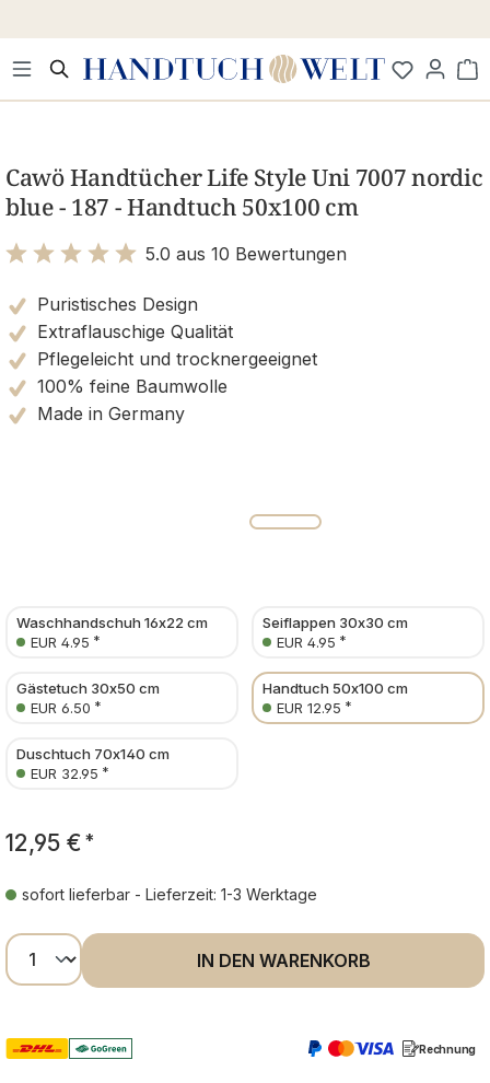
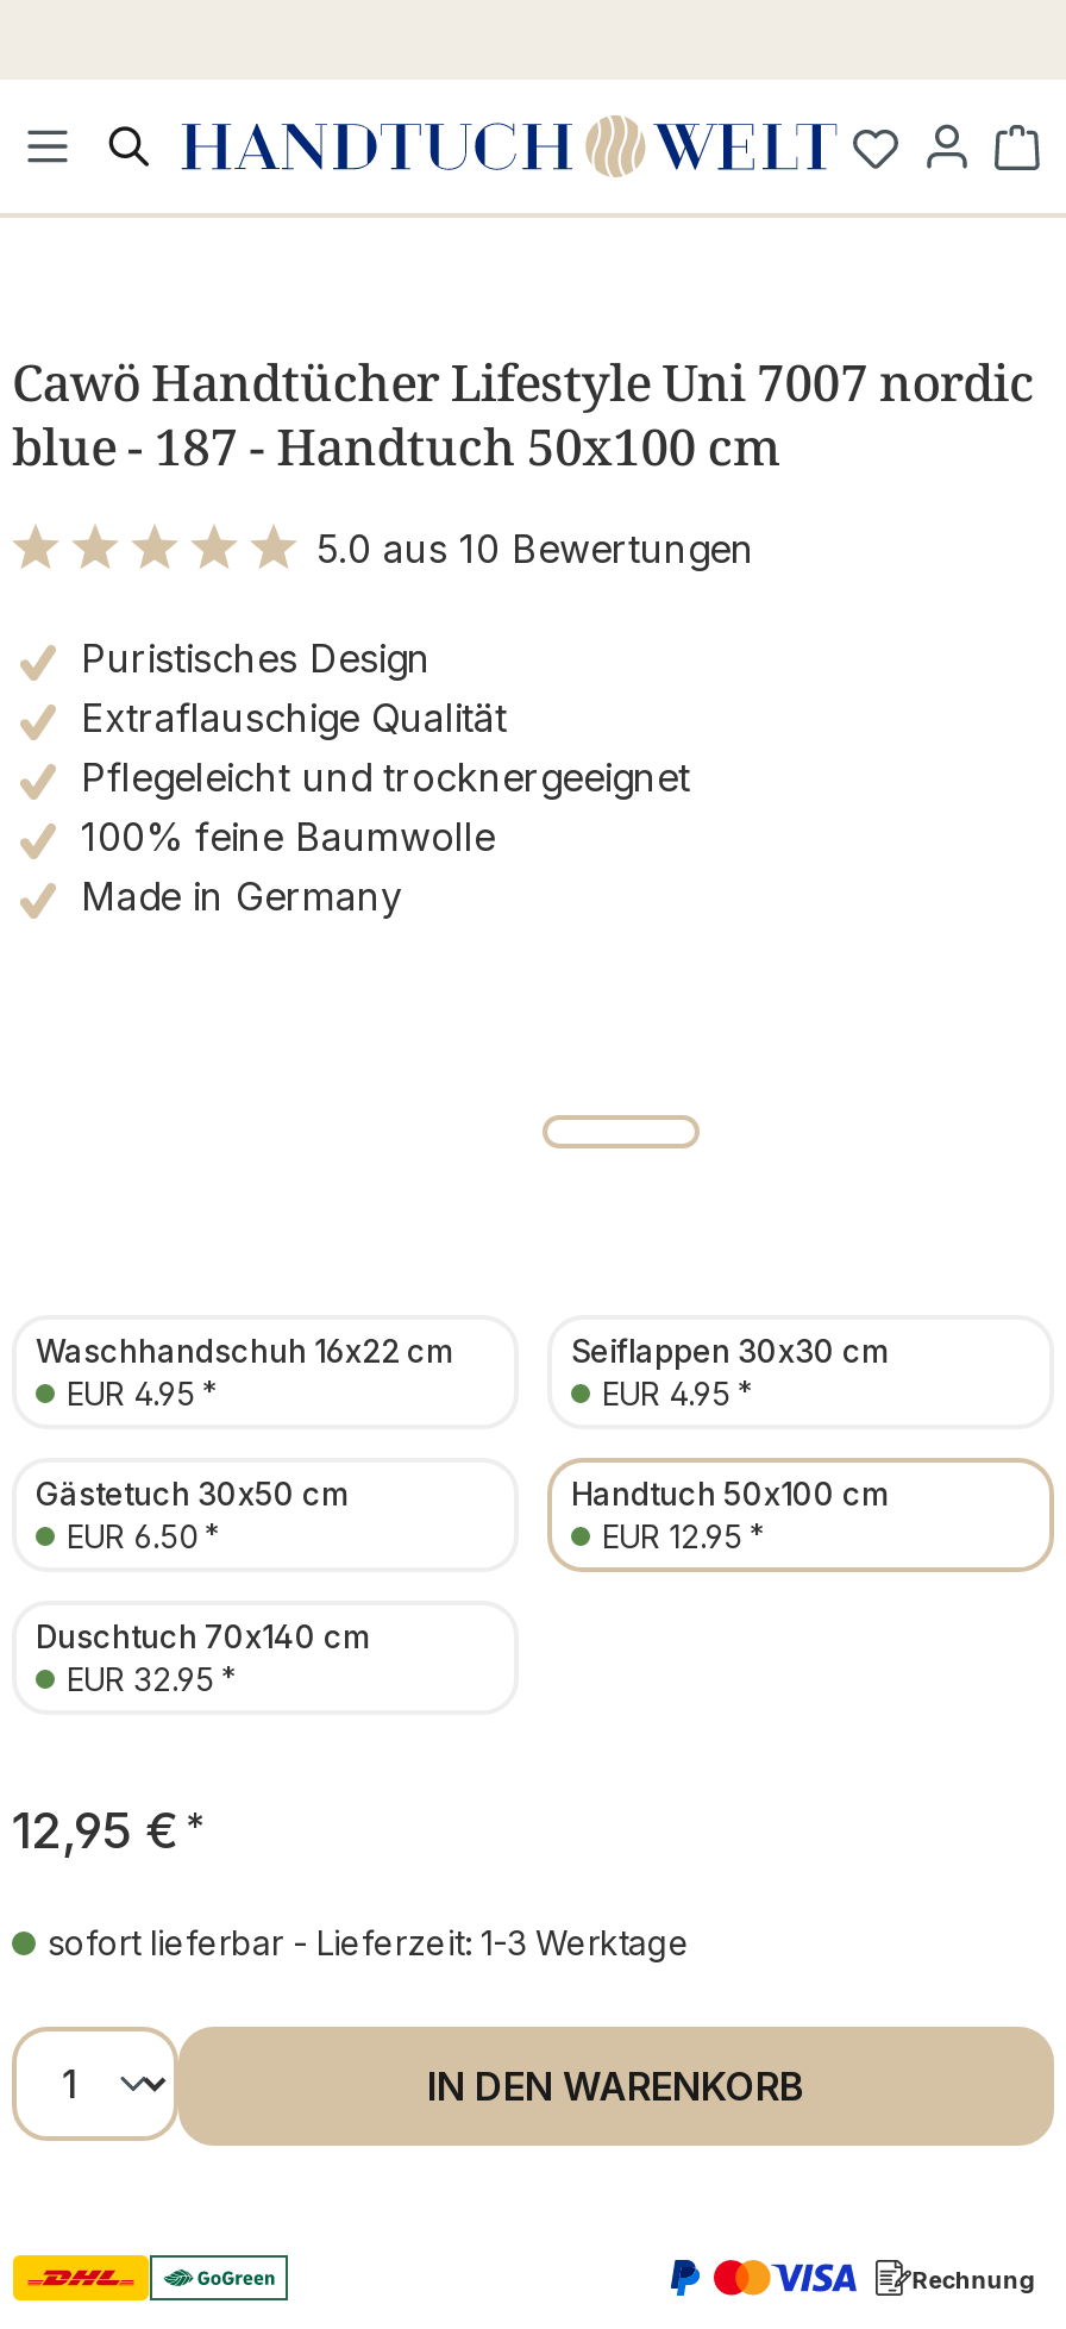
[5,162,483,193] Cawö Handtücher Life Style Uni 7007 nordic -> [12,349,1034,415] Cawö Handtücher Lifestyle Uni 7007 nordic

